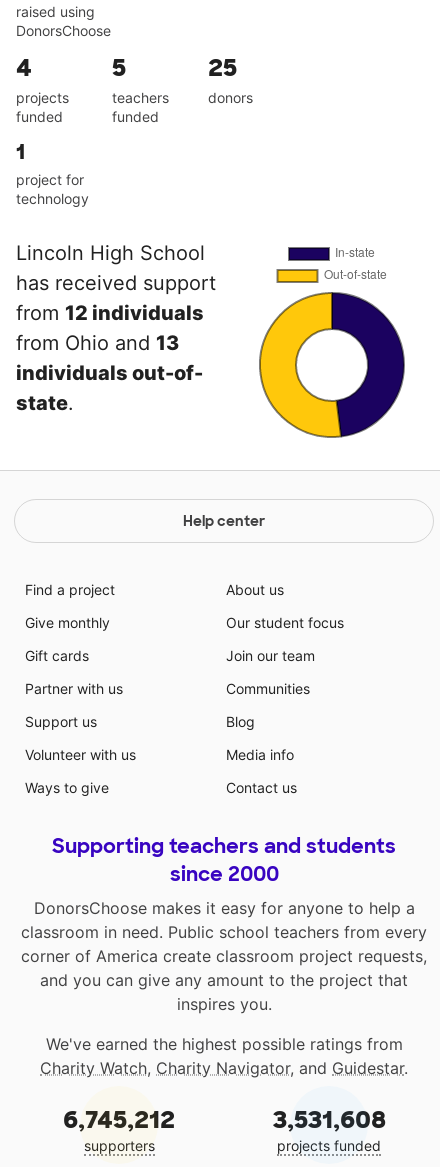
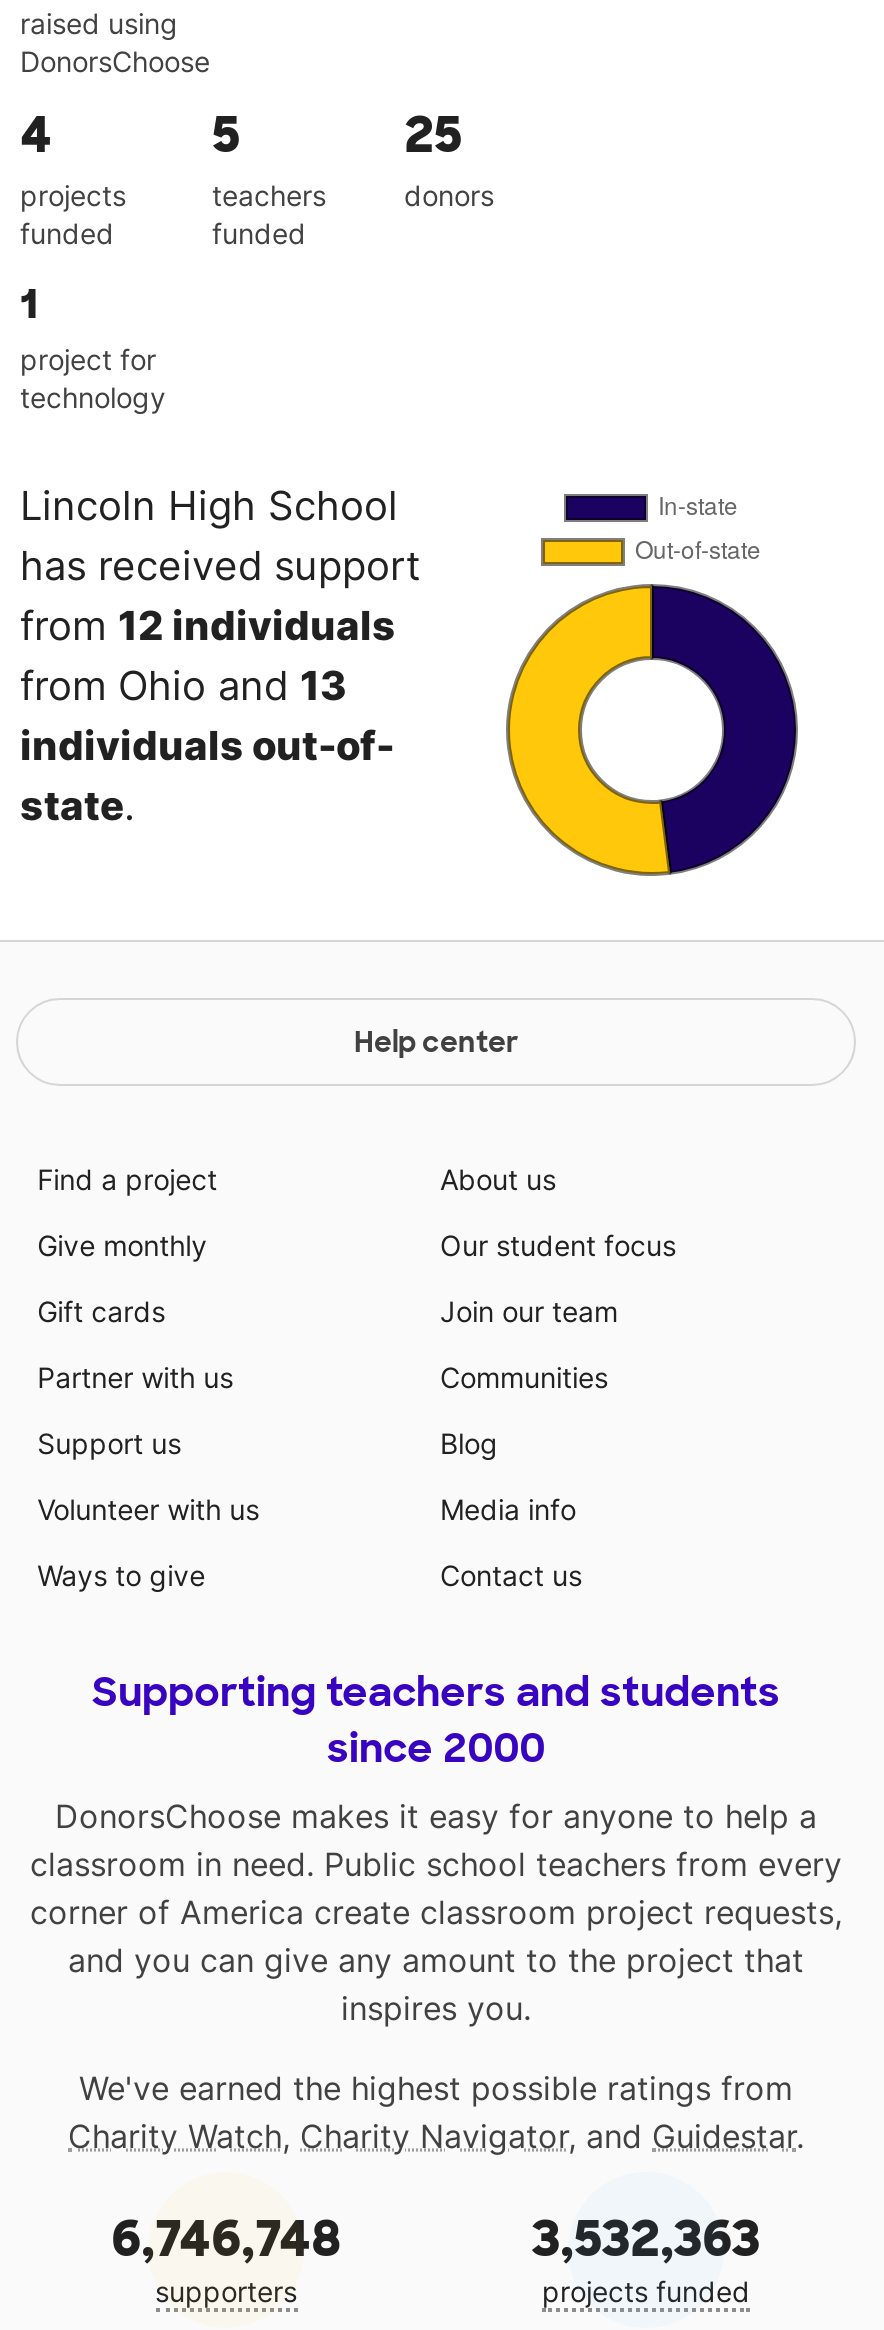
[63,1104,175,1135] 6,745,212 -> [111,2209,341,2271] 6,746,748
[272,1104,385,1135] 3,531,608 -> [532,2209,760,2271] 3,532,363

